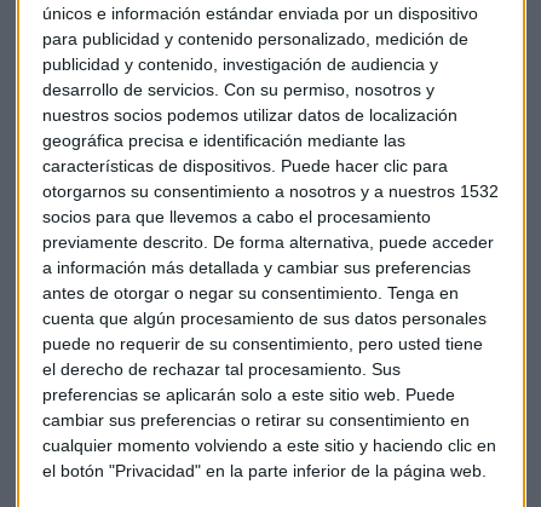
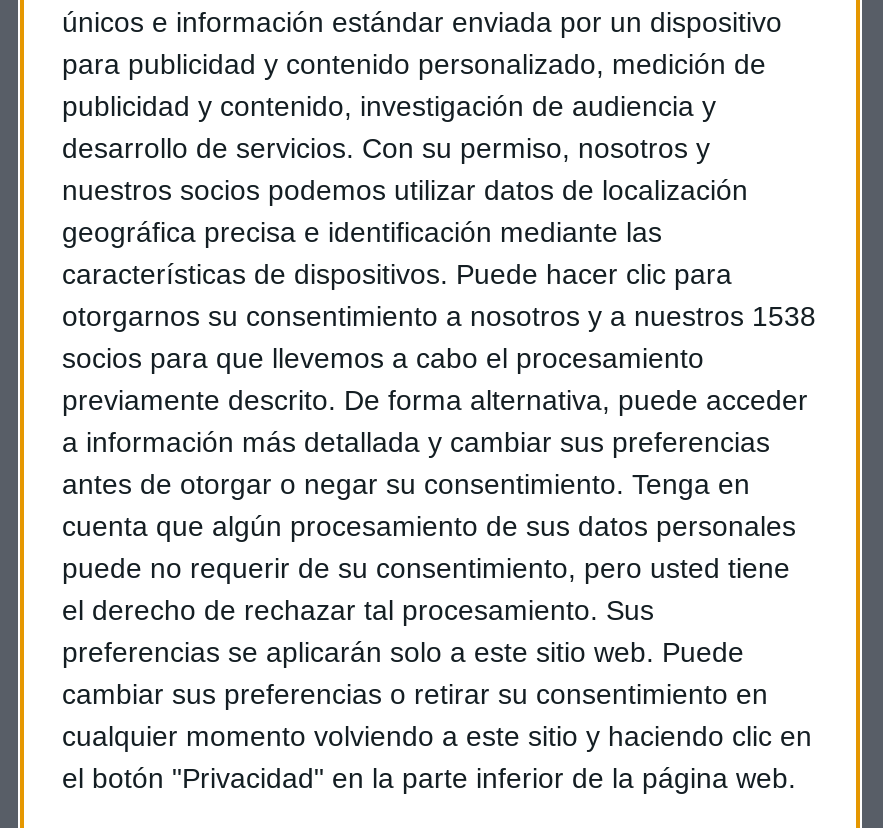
[42,182,499,201] otorgarnos su consentimiento a nosotros y a nuestros 1532 -> [62,300,816,332] otorgarnos su consentimiento a nosotros y a nuestros 1538

